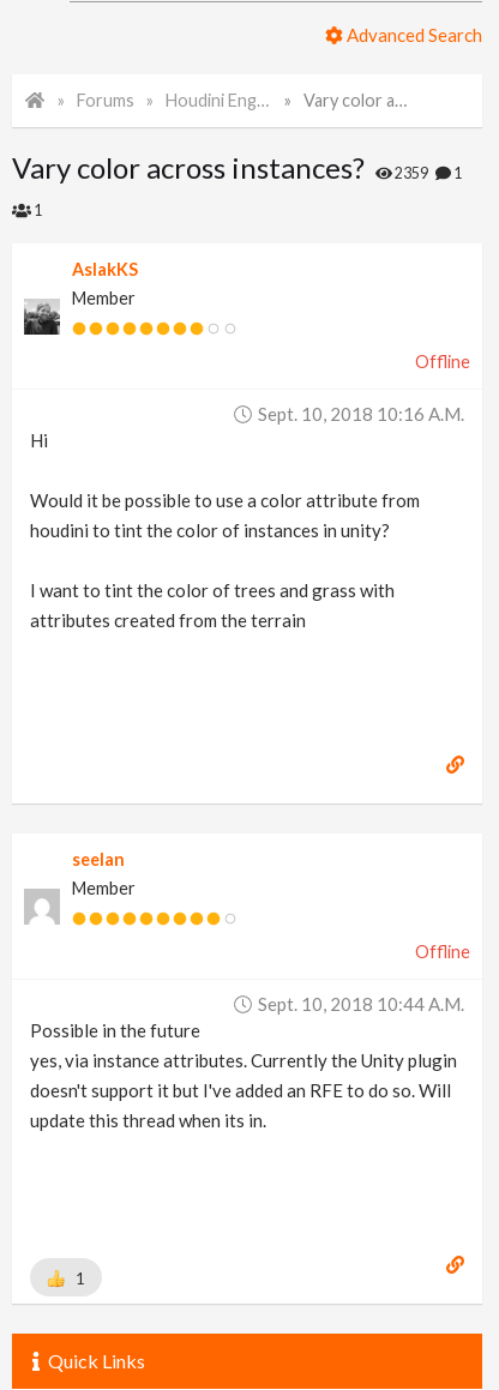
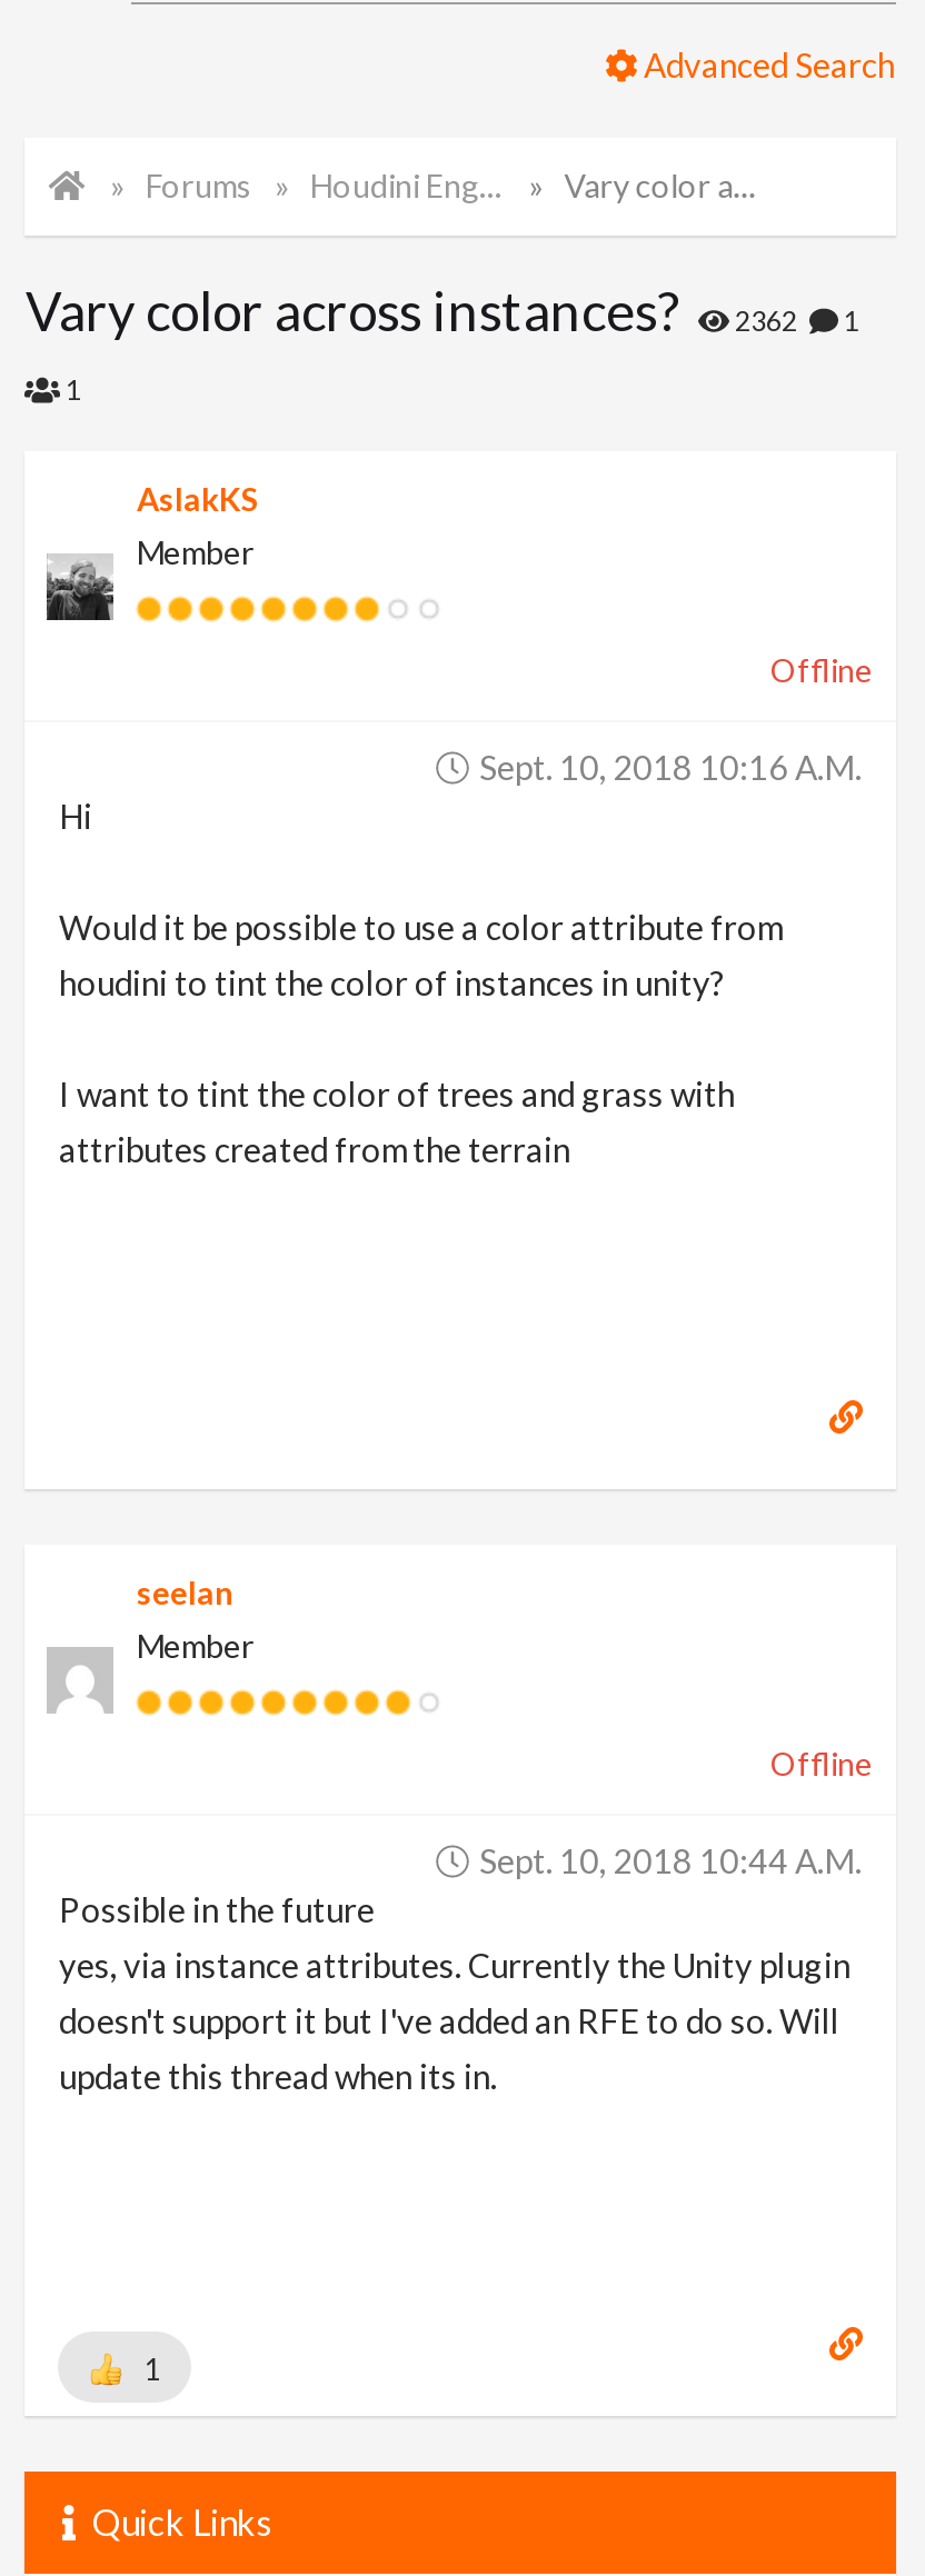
[393,164,436,182] 2359 -> [730,304,810,338] 2362

